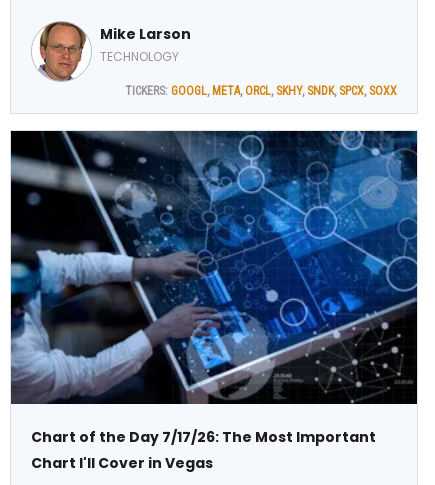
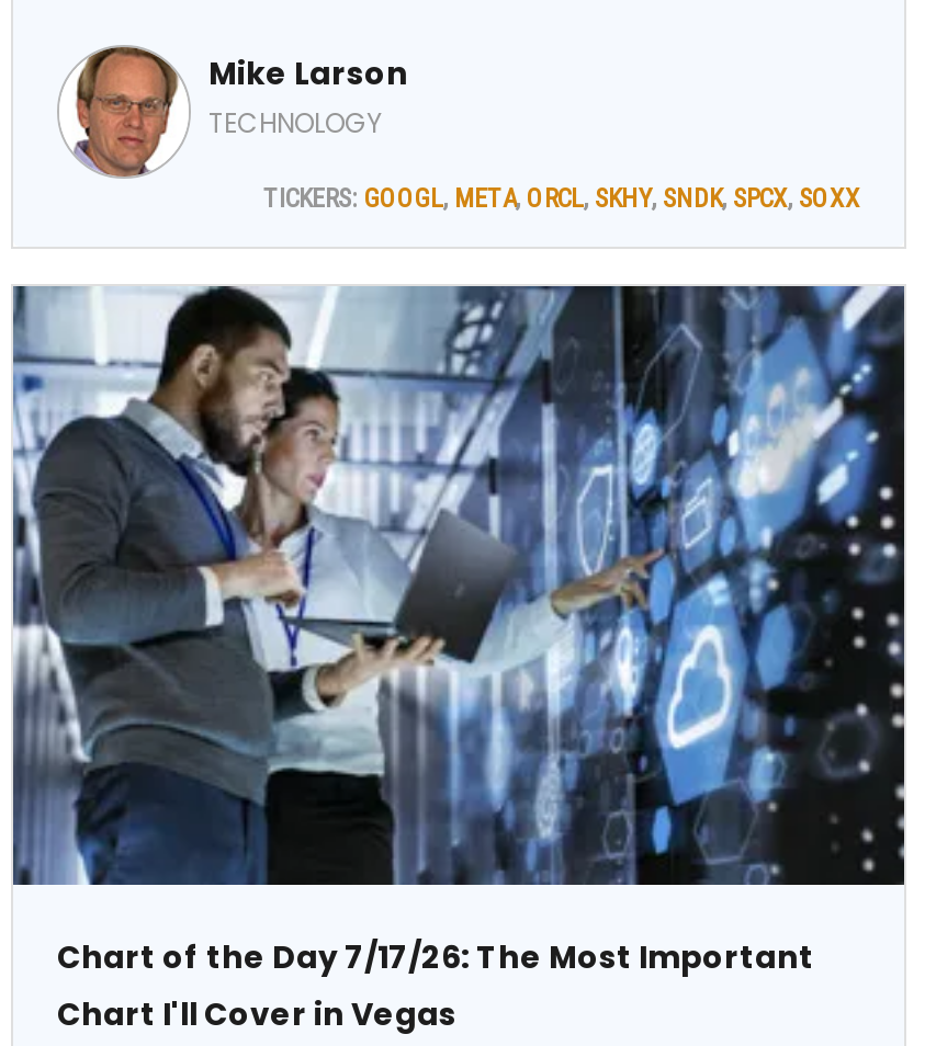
[10,130,418,405] [image] -> [11,283,906,886] [image]

